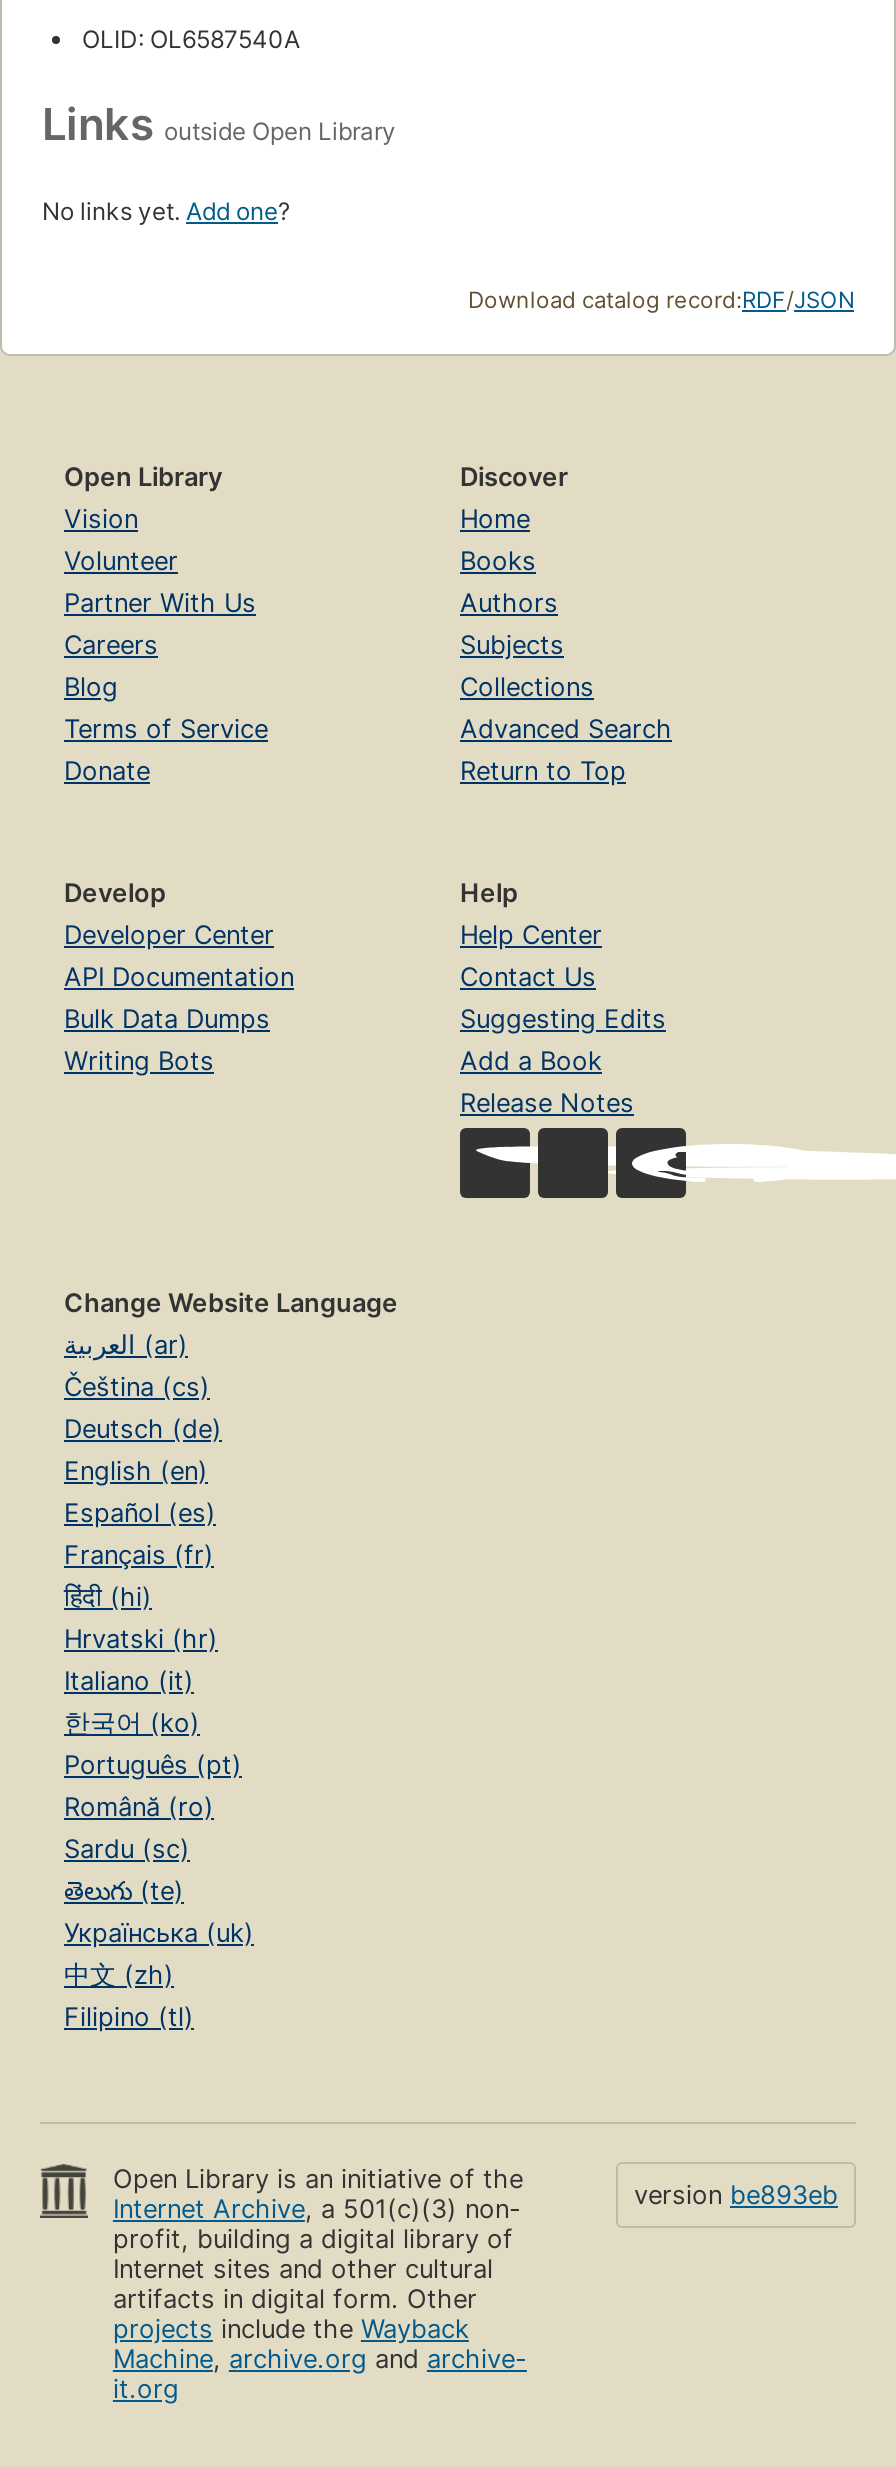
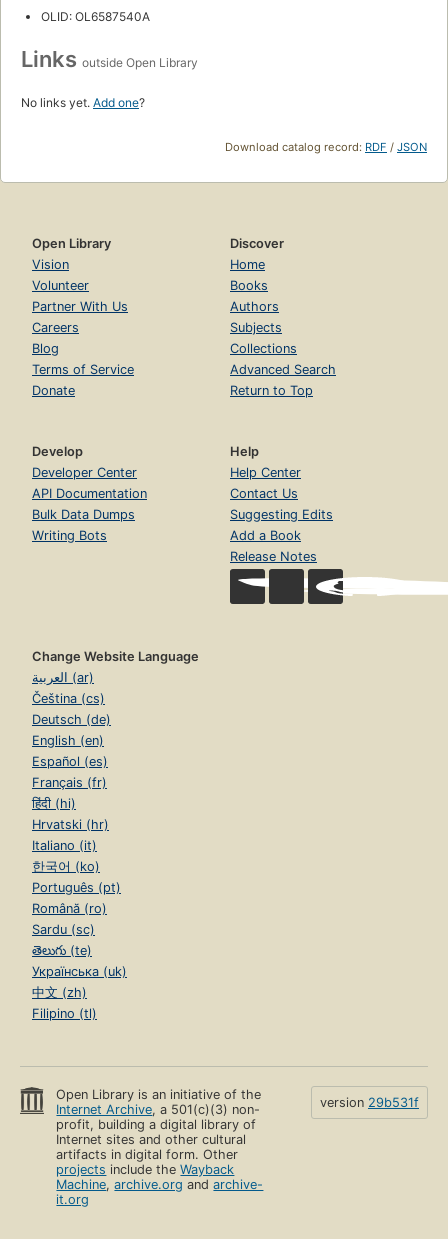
[634,2180,838,2210] version be893eb -> [320,1095,419,1110] version 29b531f

